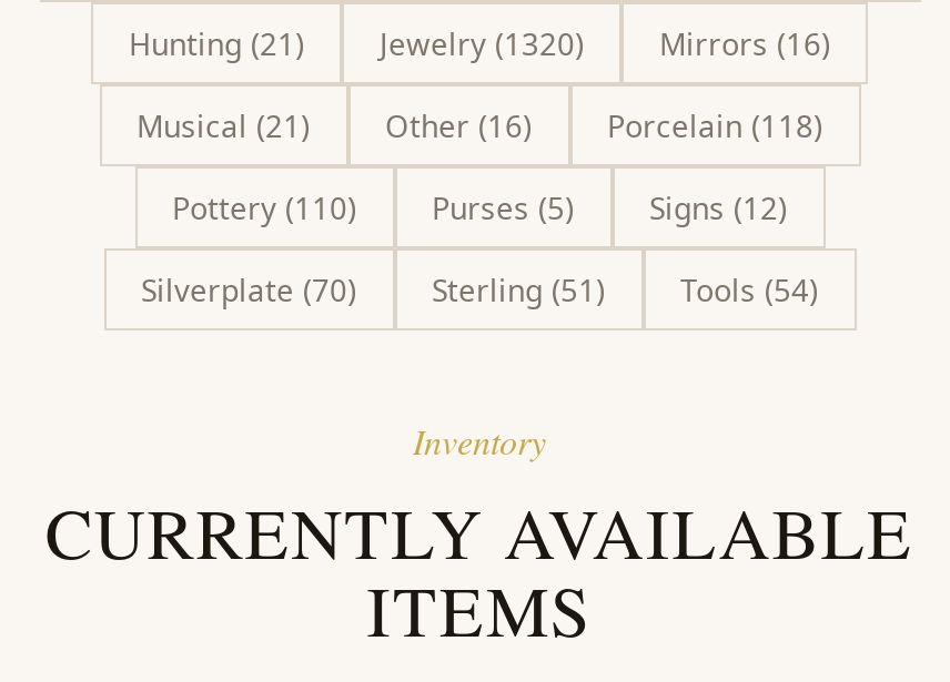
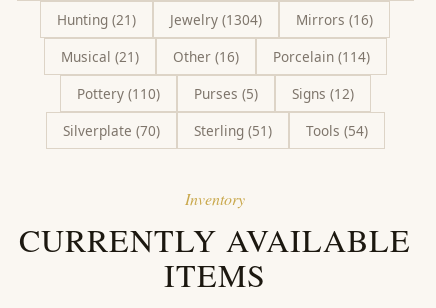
[129,22,830,64] Hunting (21) Jewelry (1320) Mirrors (16) -> [57,10,373,29] Hunting (21) Jewelry (1304) Mirrors (16)
[137,104,822,146] Musical (21) Other (16) Porcelain (118) -> [60,47,369,66] Musical (21) Other (16) Porcelain (114)

